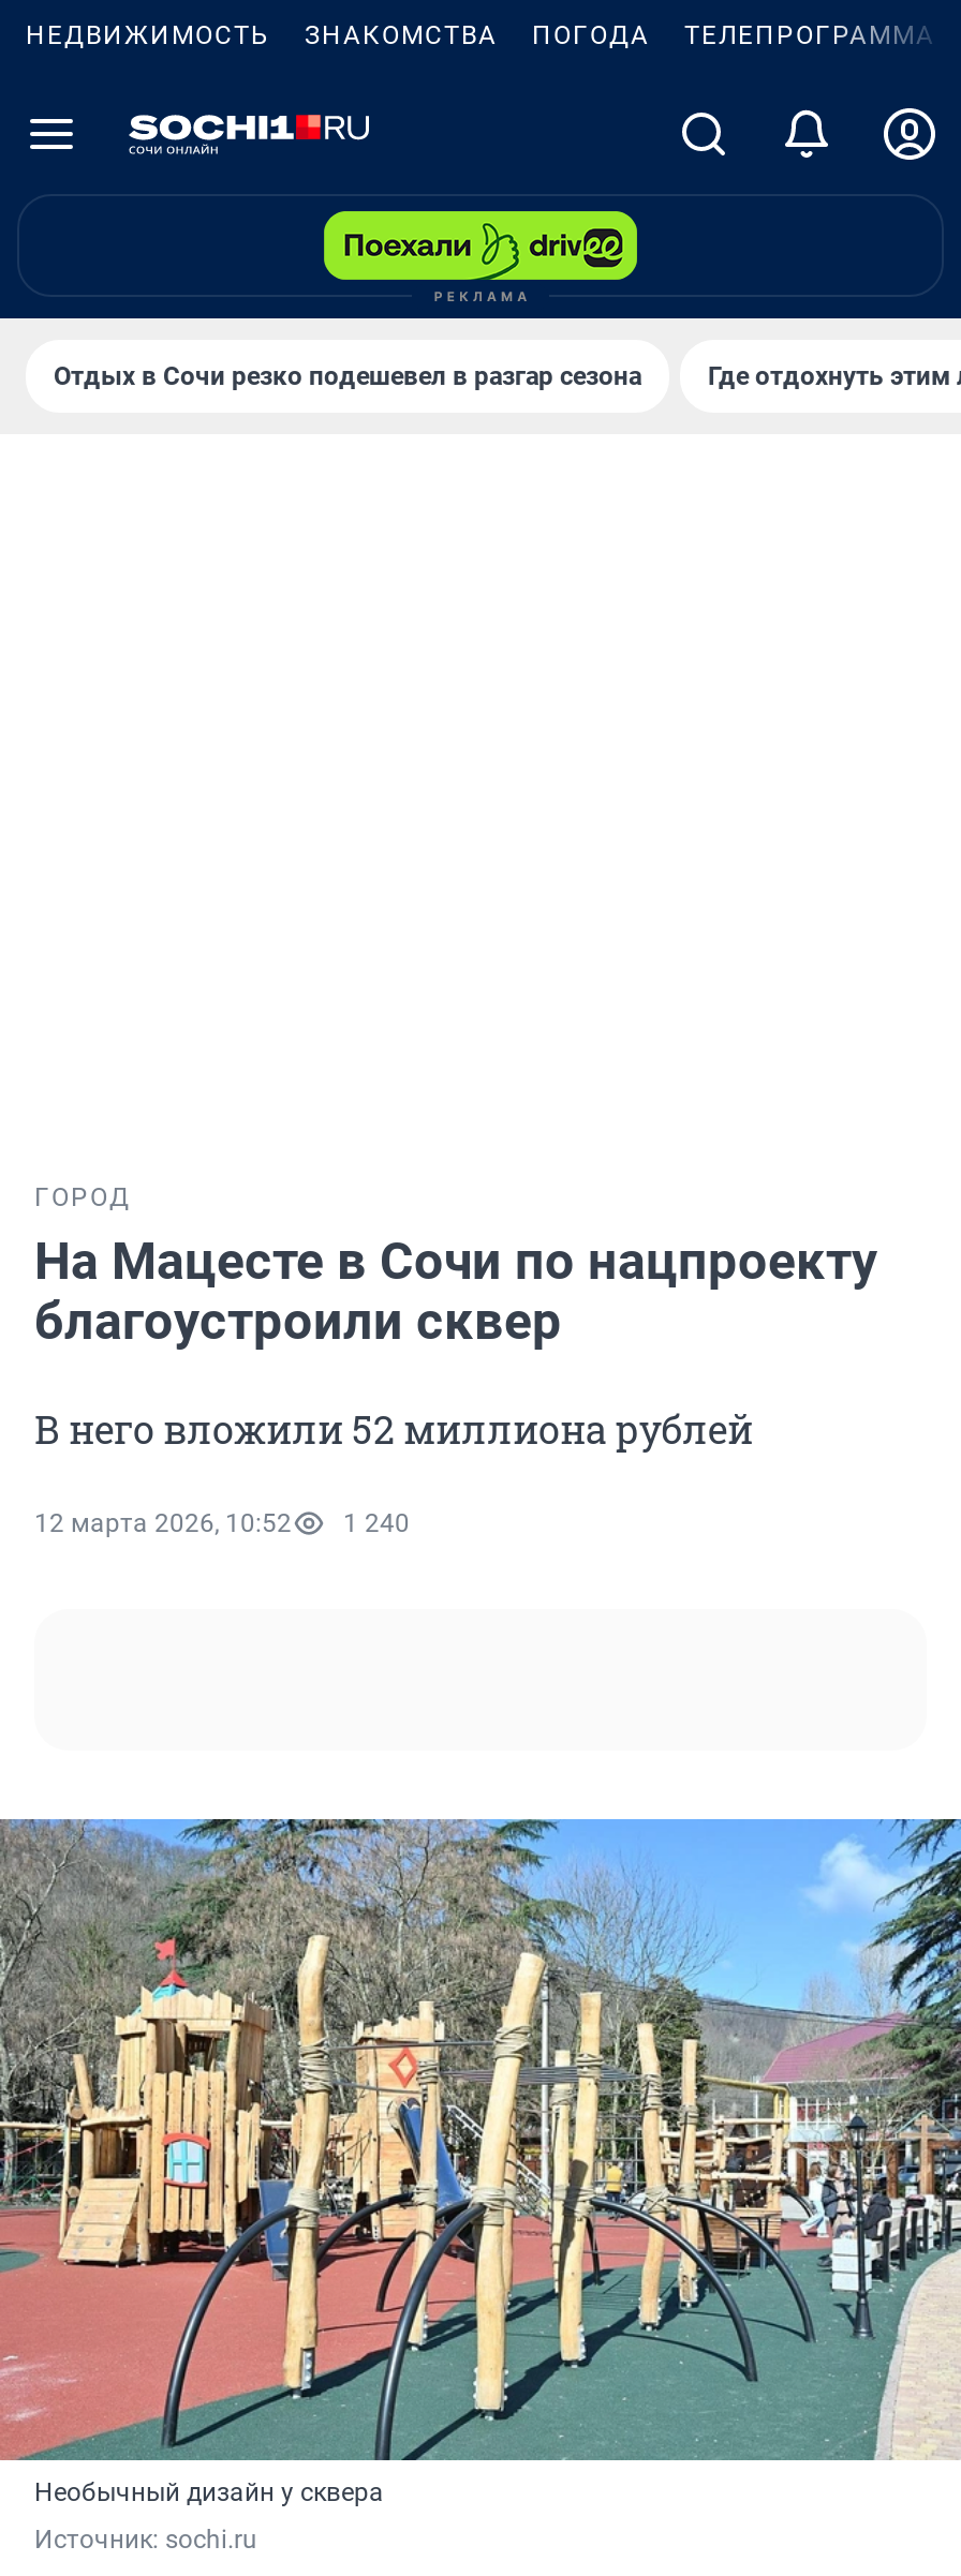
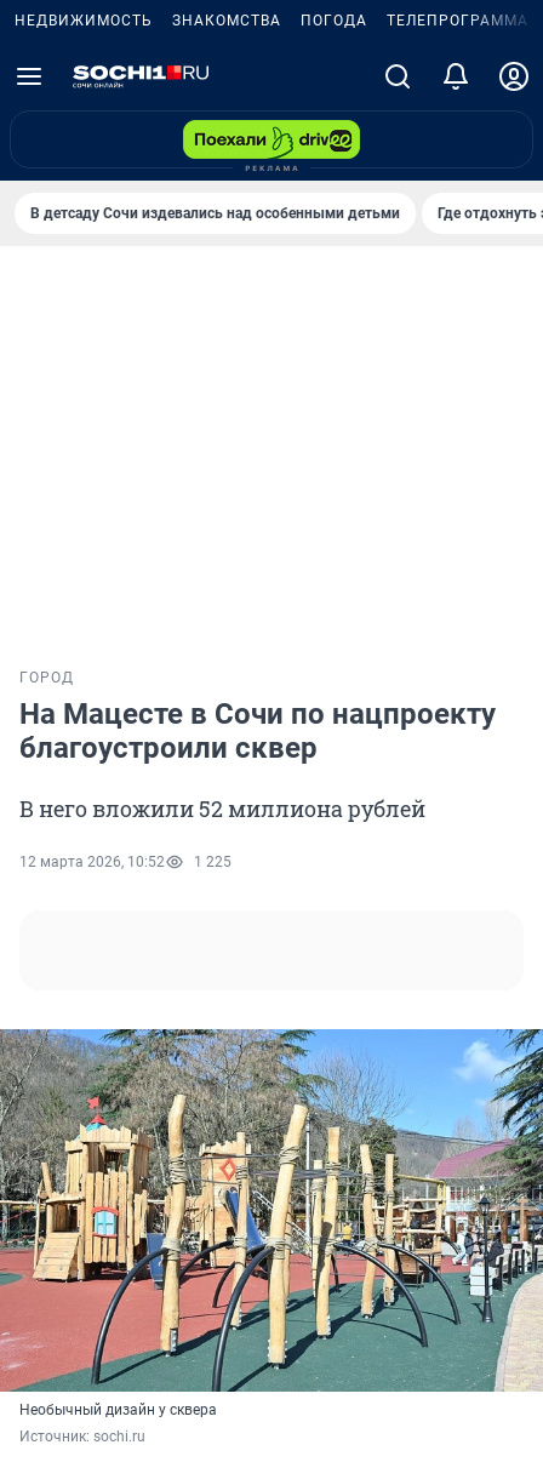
[54,361,641,391] Отдых в Сочи резко подешевел в разгар сезона -> [30,205,400,222] В детсаду Сочи издевались над особенными детьми
[34,1509,410,1539] 12 марта 2026, 10:52 1 240 -> [19,854,232,871] 12 марта 2026, 10:52 1 225

